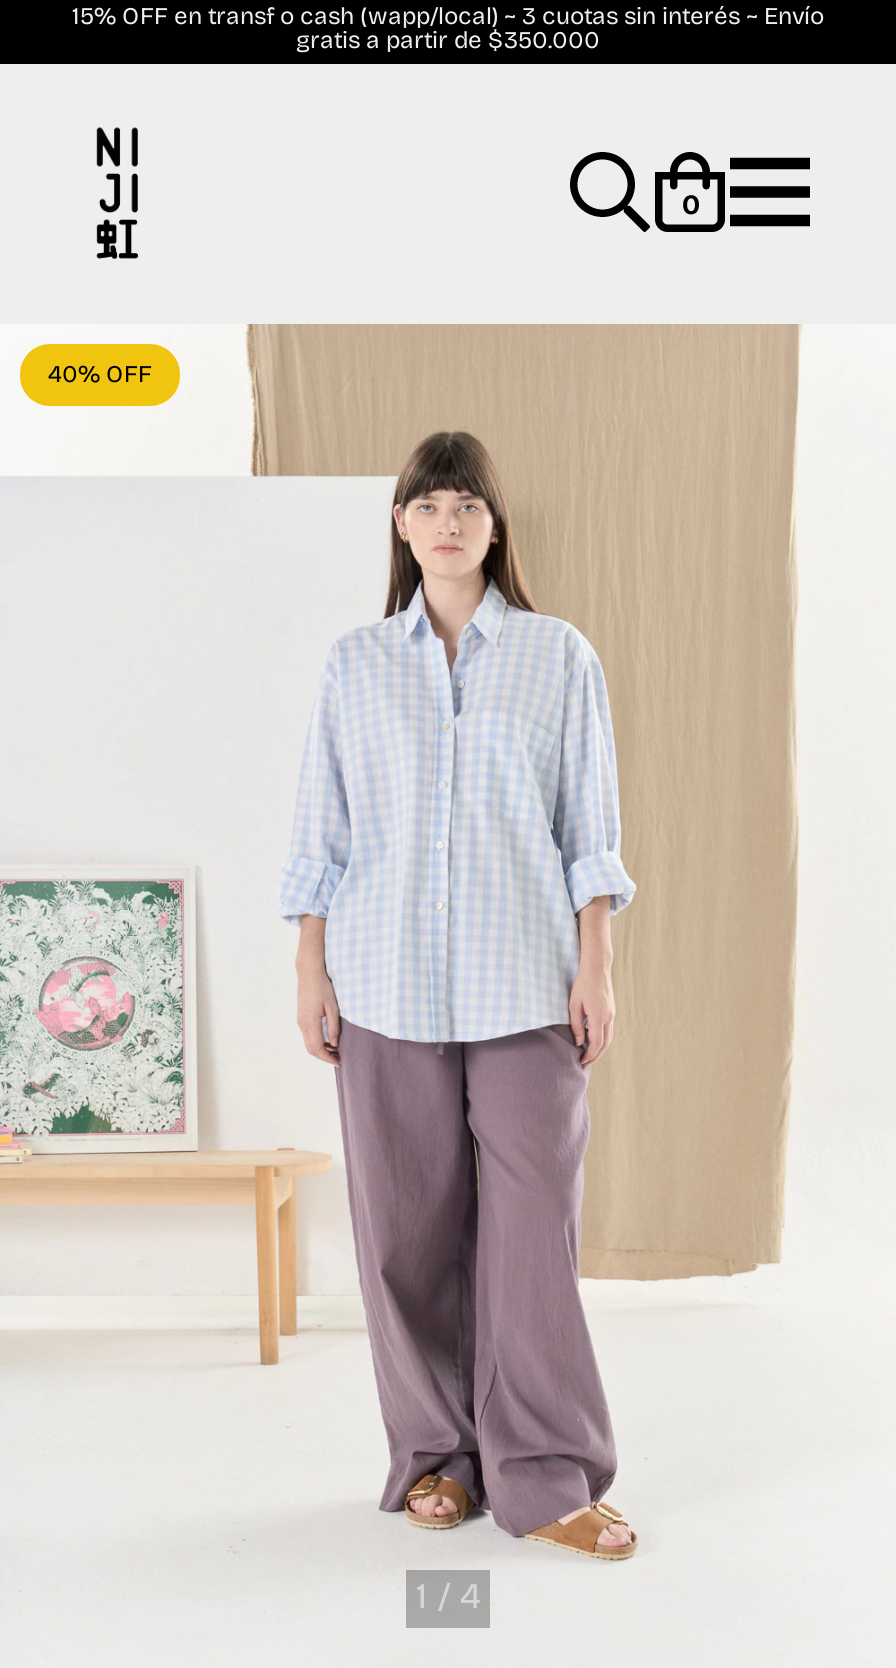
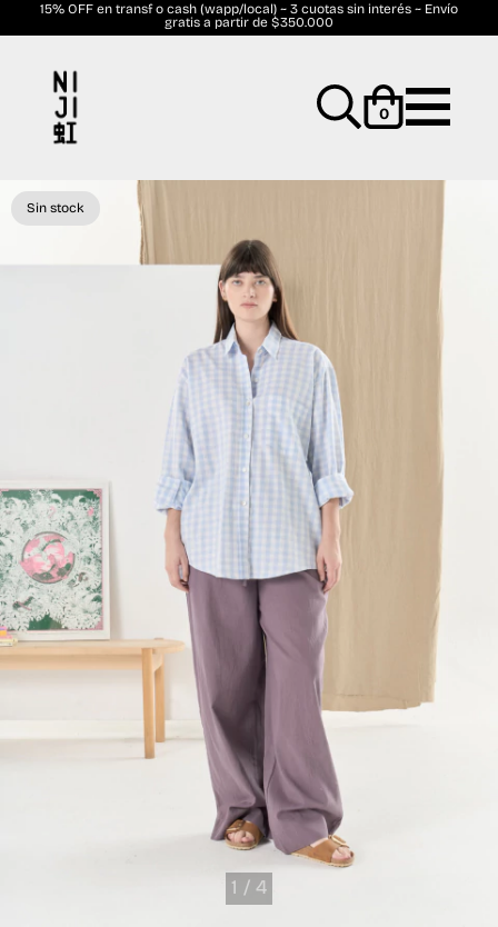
[48,364,152,388] 40% OFF -> [27,202,84,216] Sin stock

